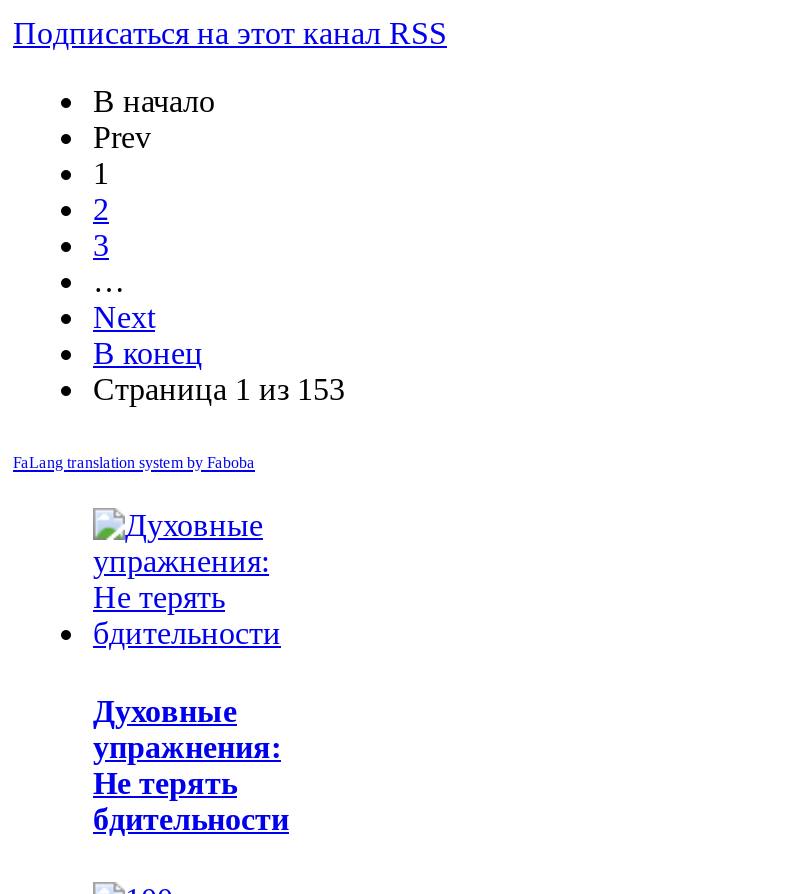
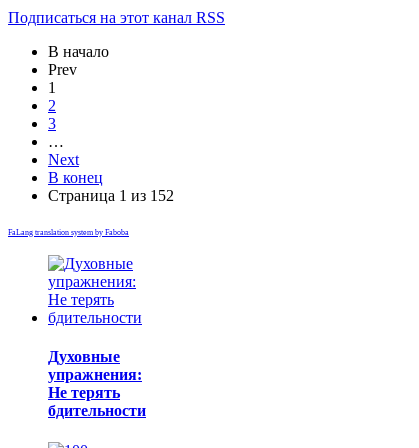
[93,372,345,406] Страница 1 из 153 -> [48,187,174,204] Страница 1 из 152

